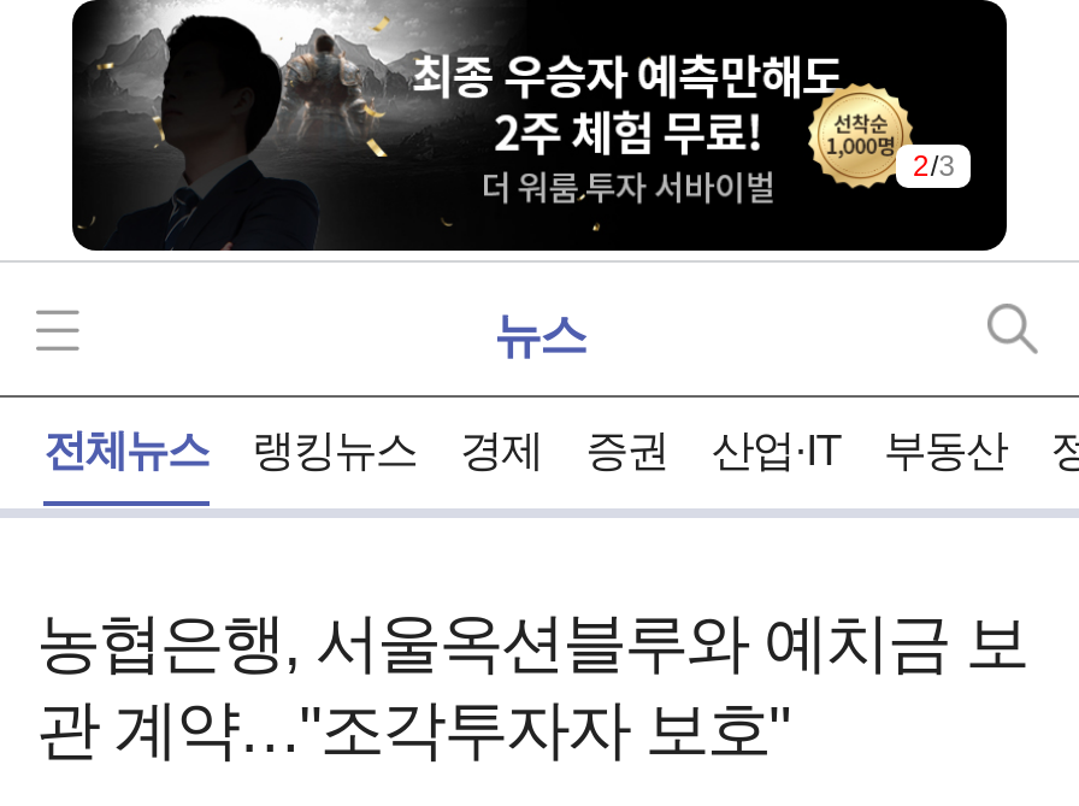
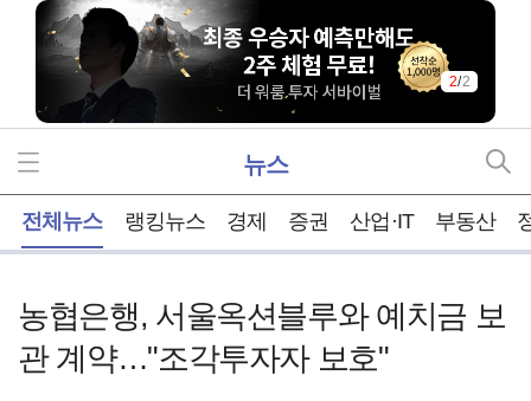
[913,150,954,184] 2/3 -> [449,74,470,90] 2/2

